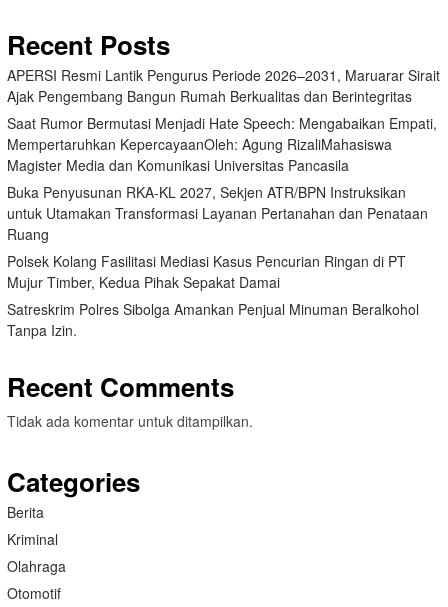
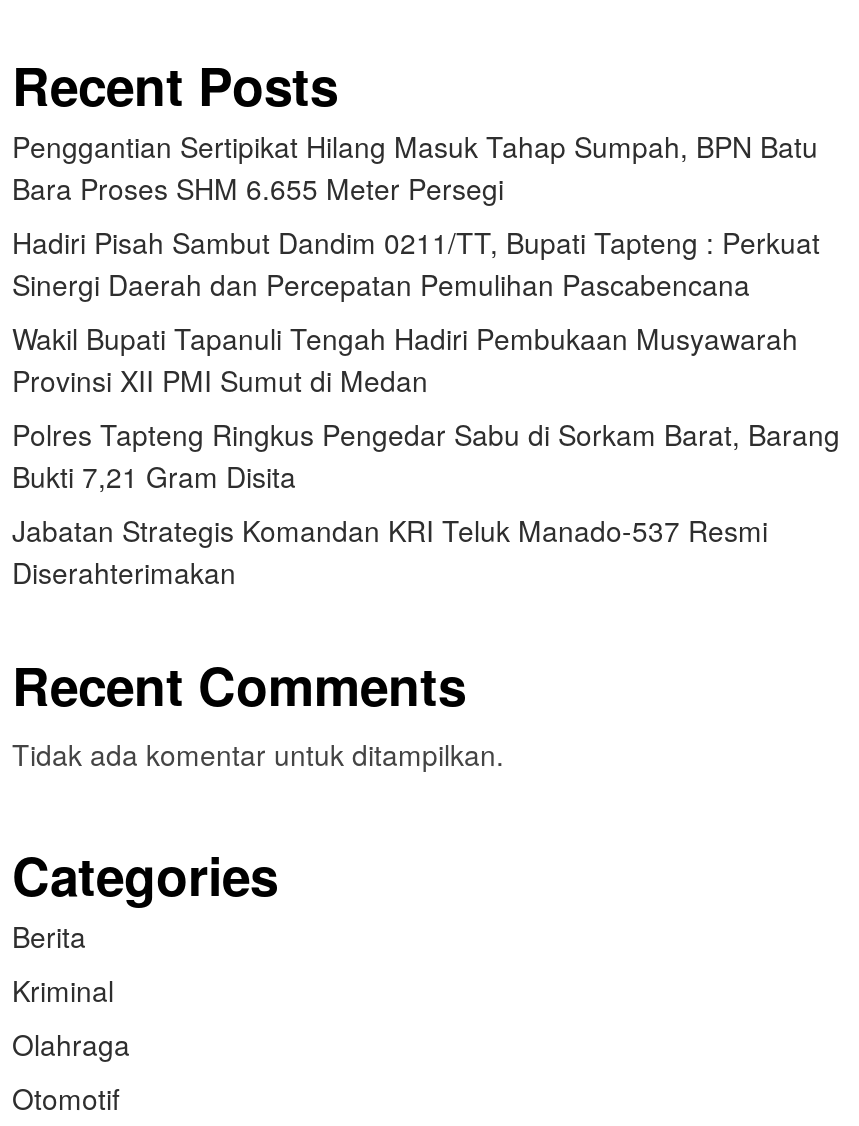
[7,65,440,340] APERSI Resmi Lantik Pengurus Periode 2026–2031, Maruarar Sirait | Ajak Pengembang Bangun Rumah Berkualitas dan Berintegritas | Saat Rumor Bermutasi Menjadi Hate Speech: Mengabaikan Empati, | Mempertaruhkan KepercayaanOleh: Agung RizaliMahasiswa | Magister Media dan Komunikasi Universitas Pancasila | Buka Penyusunan RKA-KL 2027, Sekjen ATR/BPN Instruksikan | untuk Utamakan Transformasi Layanan Pertanahan dan Penataan | Ruang | Polsek Kolang Fasilitasi Mediasi Kasus Pencurian Ringan di PT | Mujur Timber, Kedua Pihak Sepakat Damai | Satreskrim Polres Sibolga Amankan Penjual Minuman Beralkohol | Tanpa Izin. -> [12,126,840,592] Penggantian Sertipikat Hilang Masuk Tahap Sumpah, BPN Batu | Bara Proses SHM 6.655 Meter Persegi | Hadiri Pisah Sambut Dandim 0211/TT, Bupati Tapteng : Perkuat | Sinergi Daerah dan Percepatan Pemulihan Pascabencana | Wakil Bupati Tapanuli Tengah Hadiri Pembukaan Musyawarah | Provinsi XII PMI Sumut di Medan | Polres Tapteng Ringkus Pengedar Sabu di Sorkam Barat, Barang | Bukti 7,21 Gram Disita | Jabatan Strategis Komandan KRI Teluk Manado-537 Resmi | Diserahterimakan

